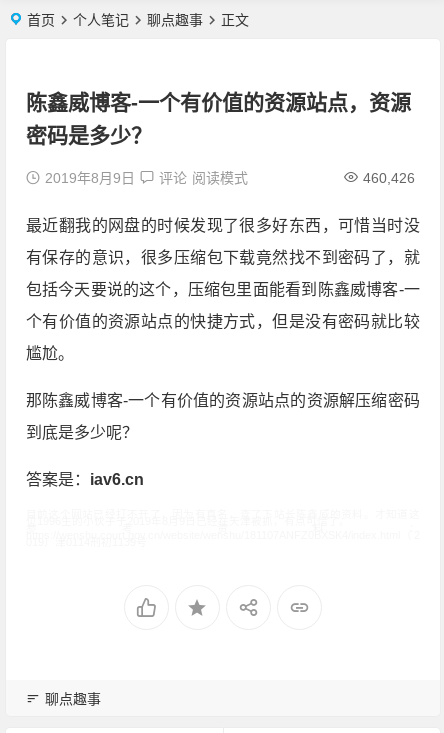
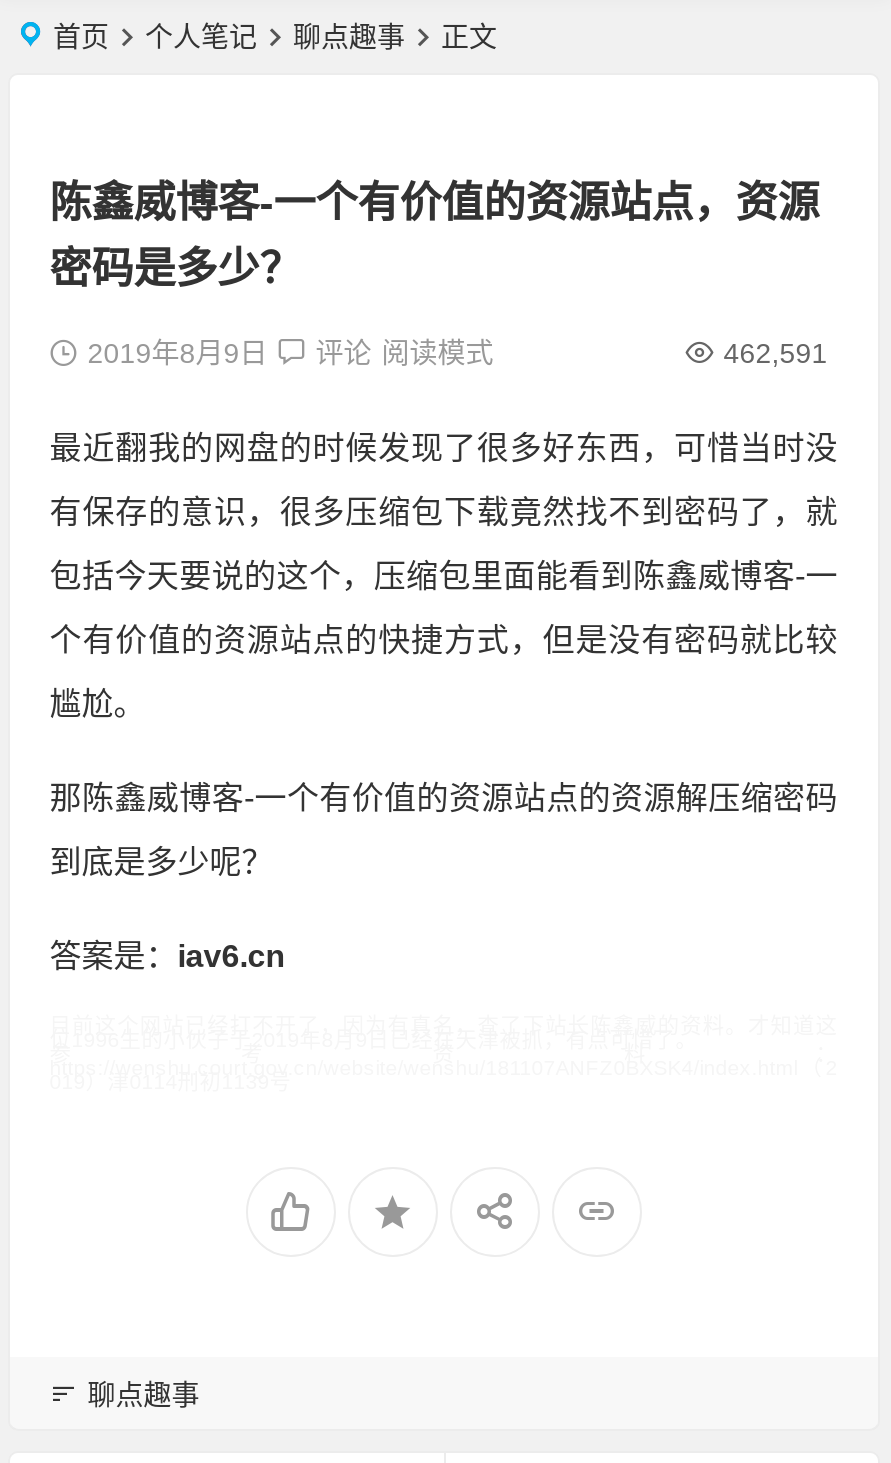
[363,170,415,186] 460,426 -> [723,337,827,369] 462,591

